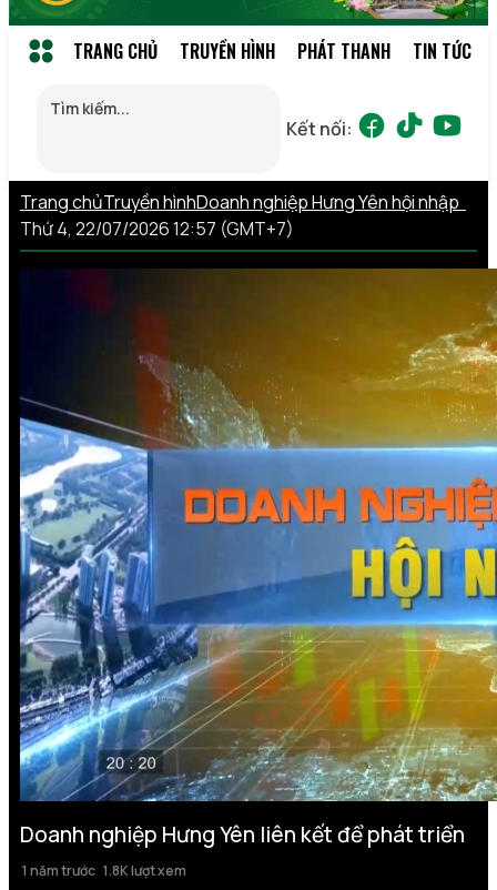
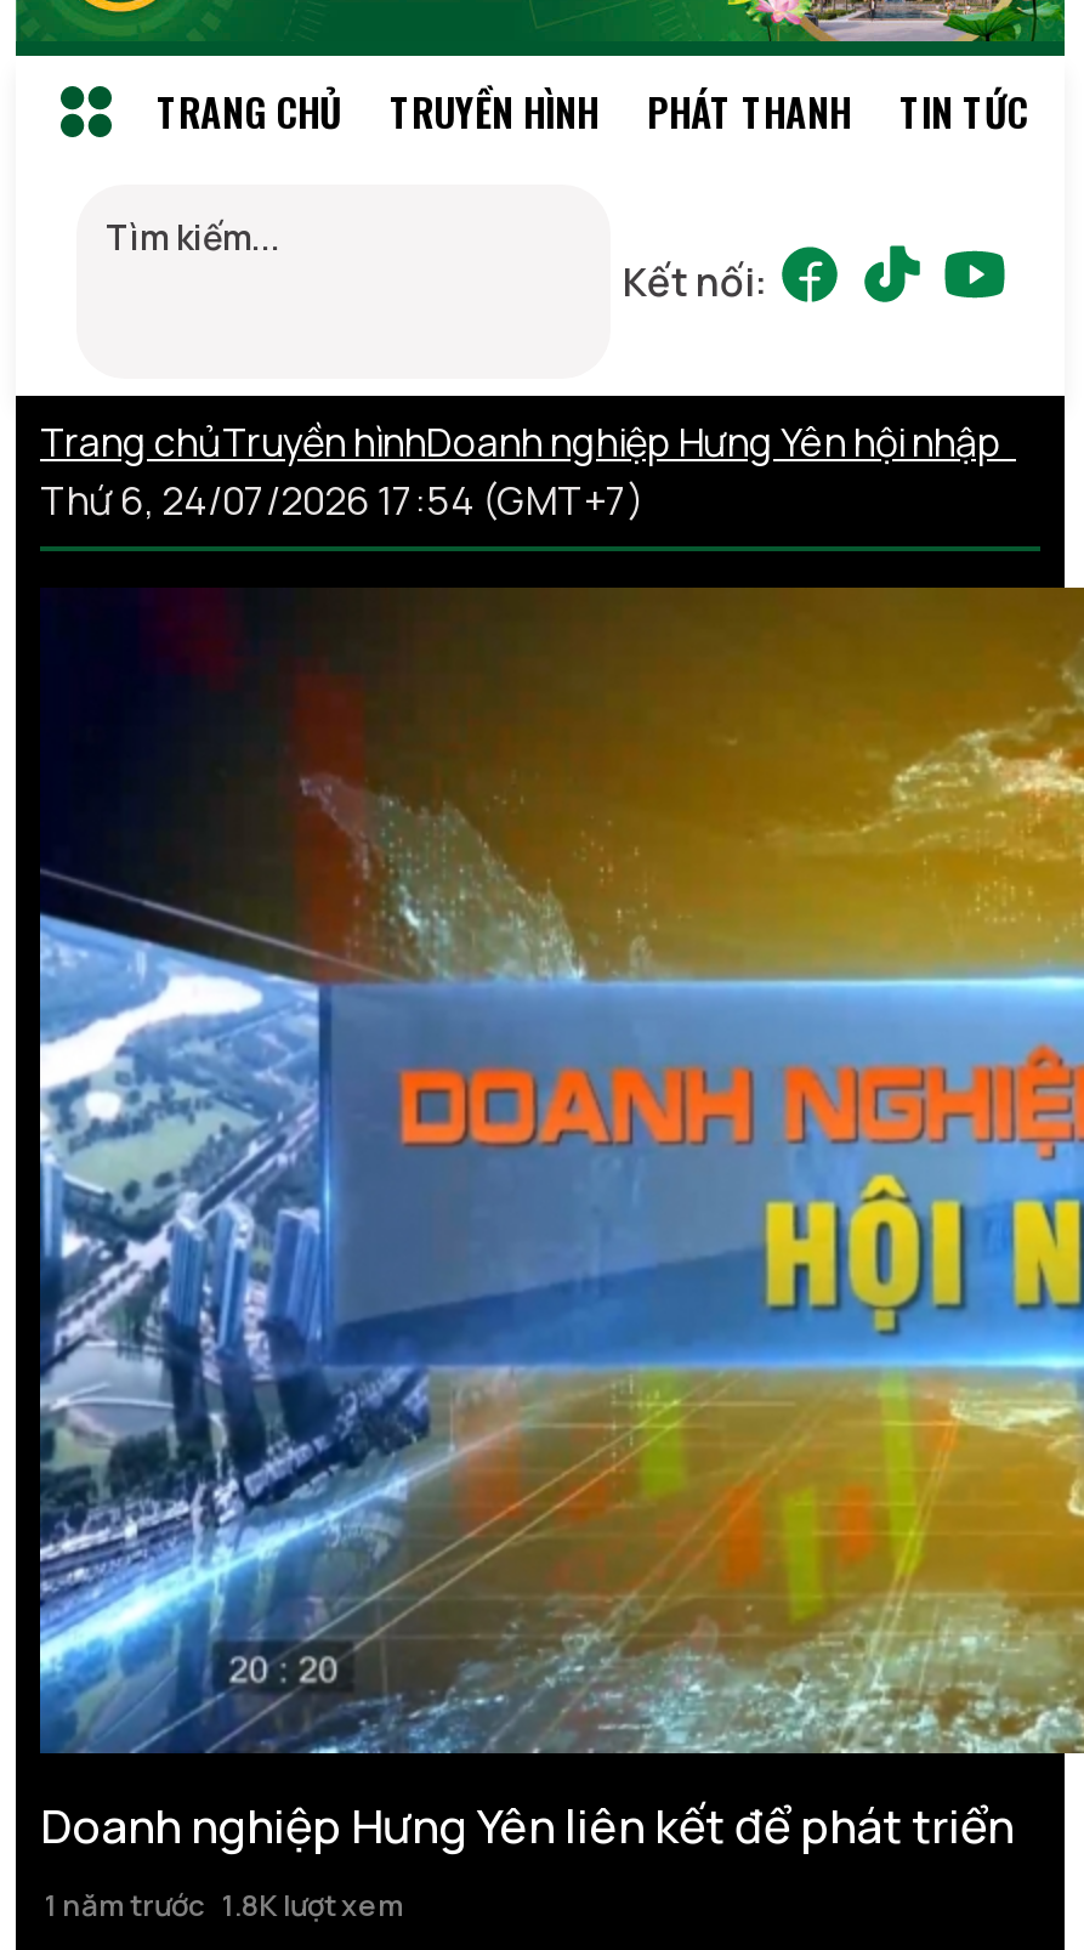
[20,216,294,241] Thứ 4, 22/07/2026 12:57 (GMT+7) -> [40,473,645,526] Thứ 6, 24/07/2026 17:54 (GMT+7)

